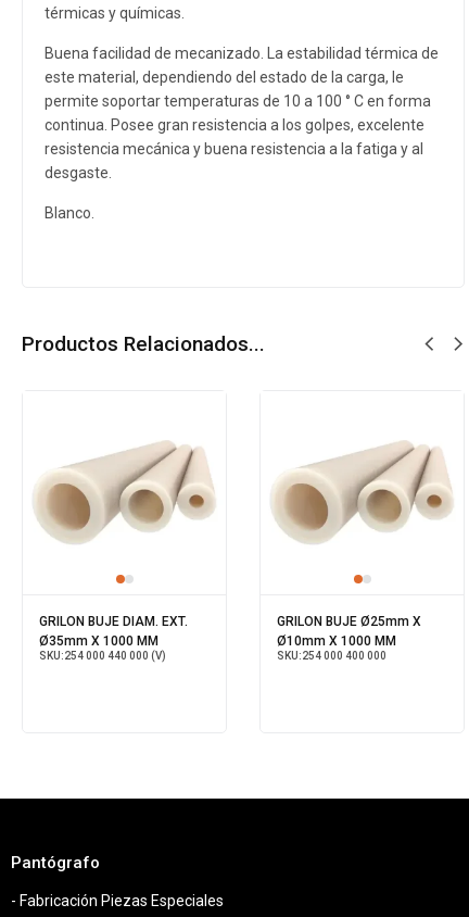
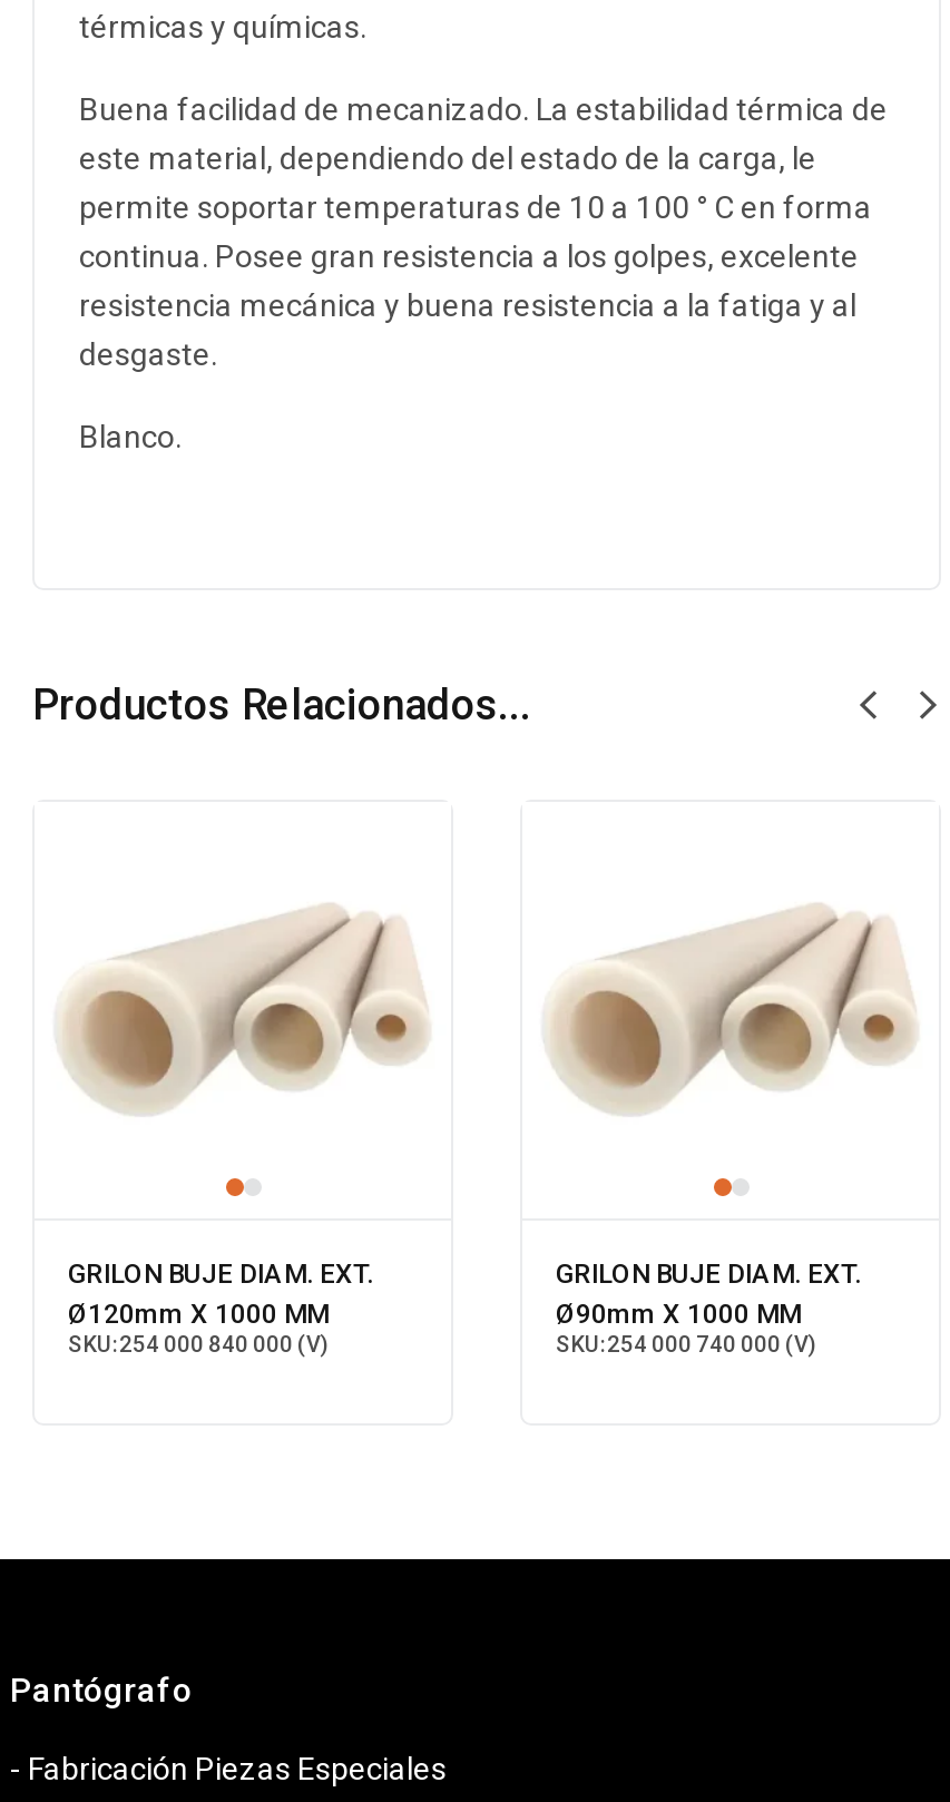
[277,613,421,661] GRILON BUJE Ø25mm X | Ø10mm X 1000 MM | SKU: 254 000 400 000 -> [556,1258,861,1356] GRILON BUJE DIAM. EXT. | Ø90mm X 1000 MM | SKU: 254 000 740 000 (V)
[39,633,166,661] Ø35mm X 1000 MM | SKU: 254 000 440 000 (V) -> [68,1298,329,1356] Ø120mm X 1000 MM | SKU: 254 000 840 000 (V)

